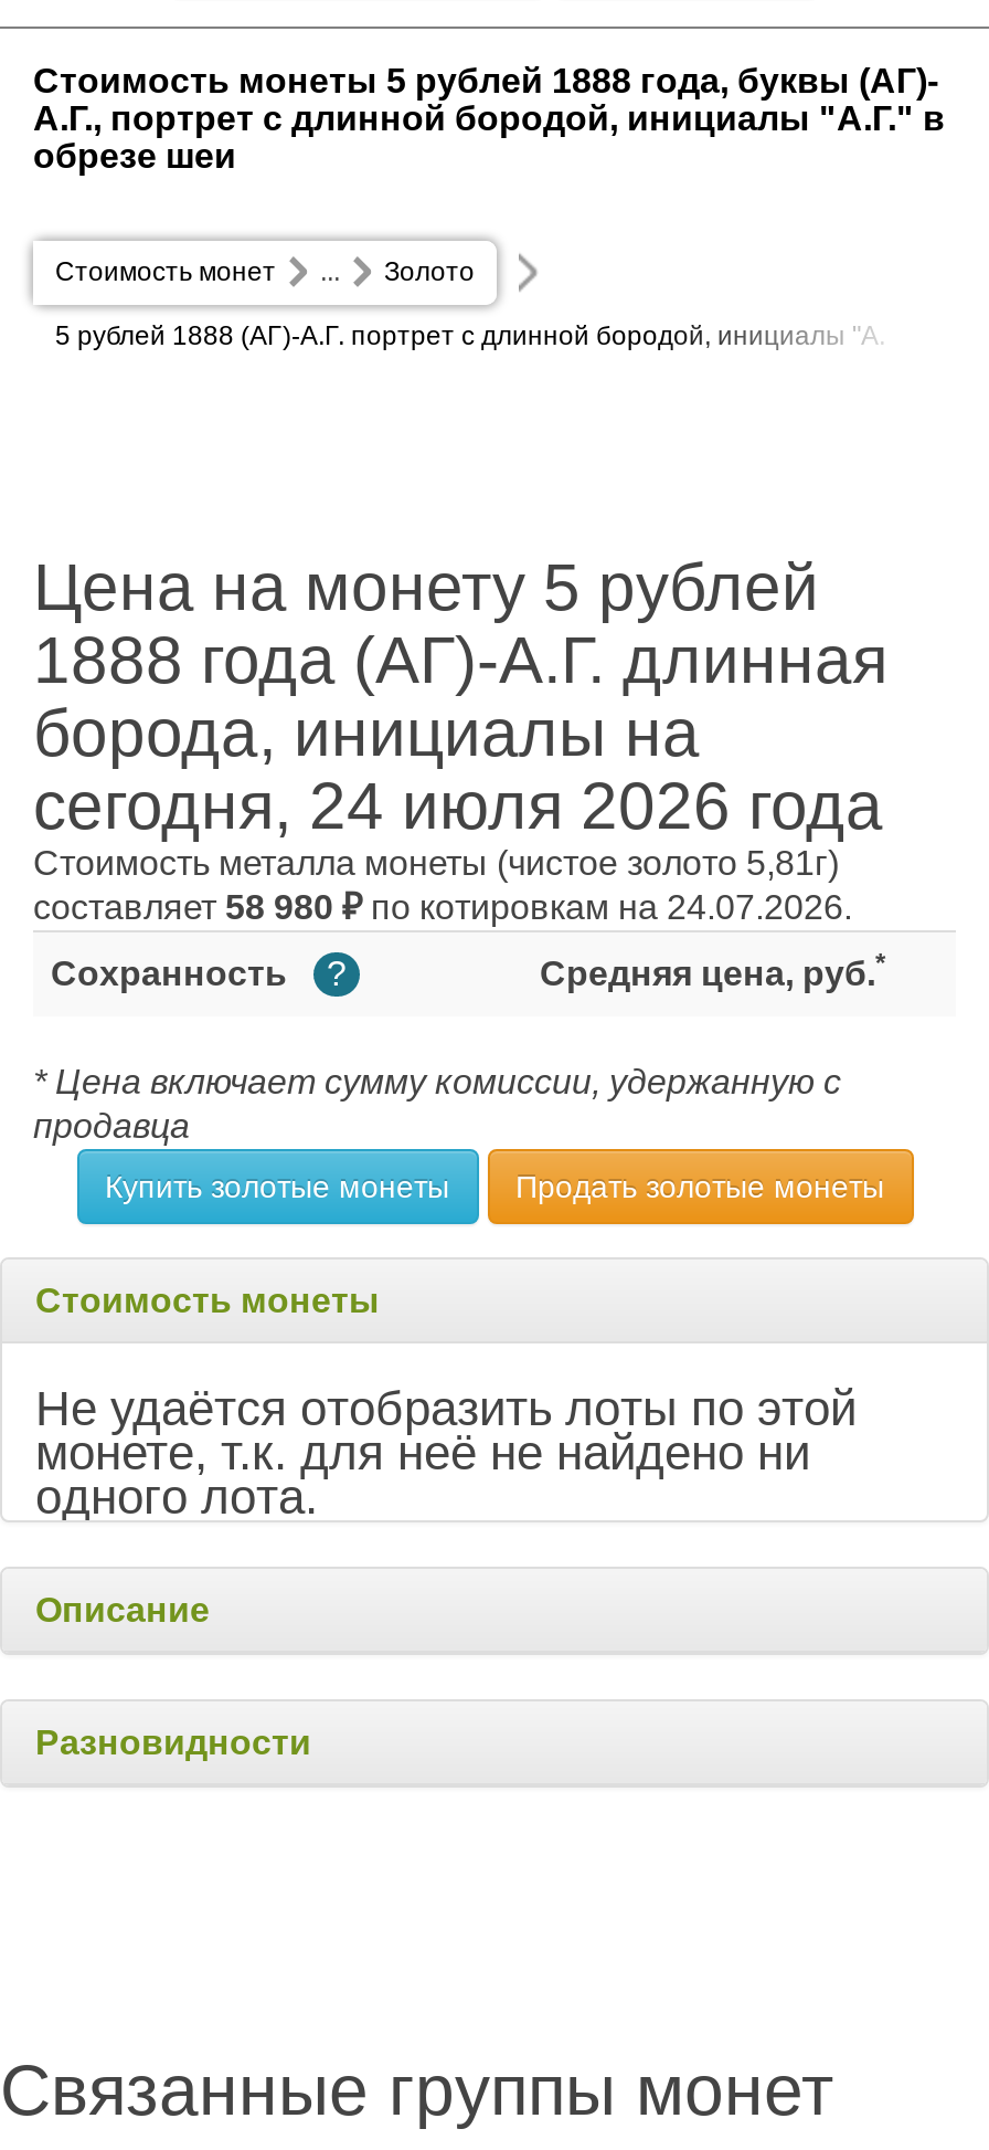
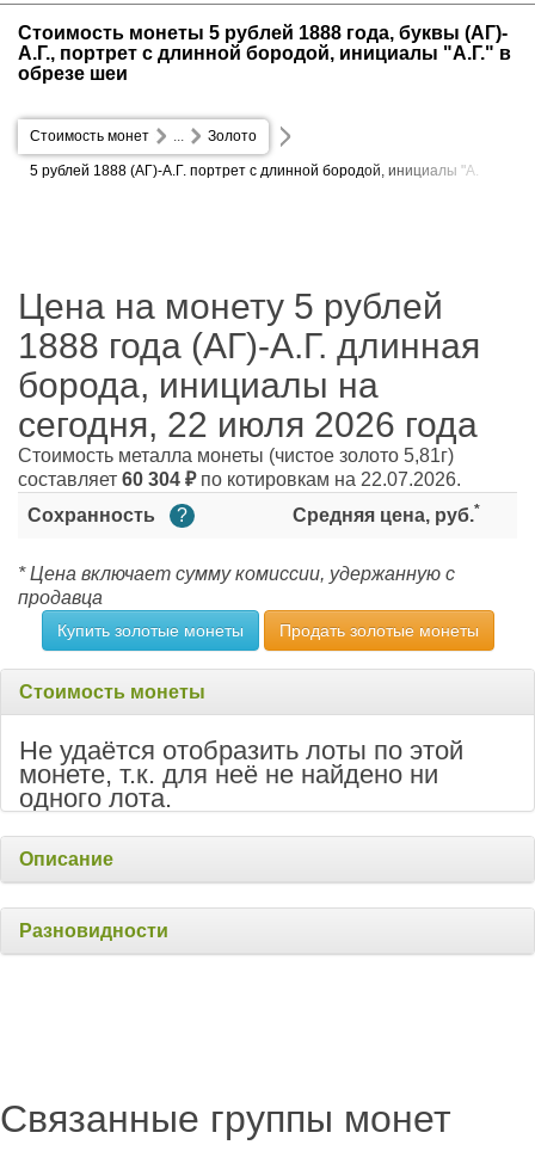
[33,769,883,842] сегодня, 24 июля 2026 года -> [18,405,478,444] сегодня, 22 июля 2026 года
[33,888,852,926] составляет 58 980 ₽ по котировкам на 24.07.2026. -> [18,469,461,490] составляет 60 304 ₽ по котировкам на 22.07.2026.

